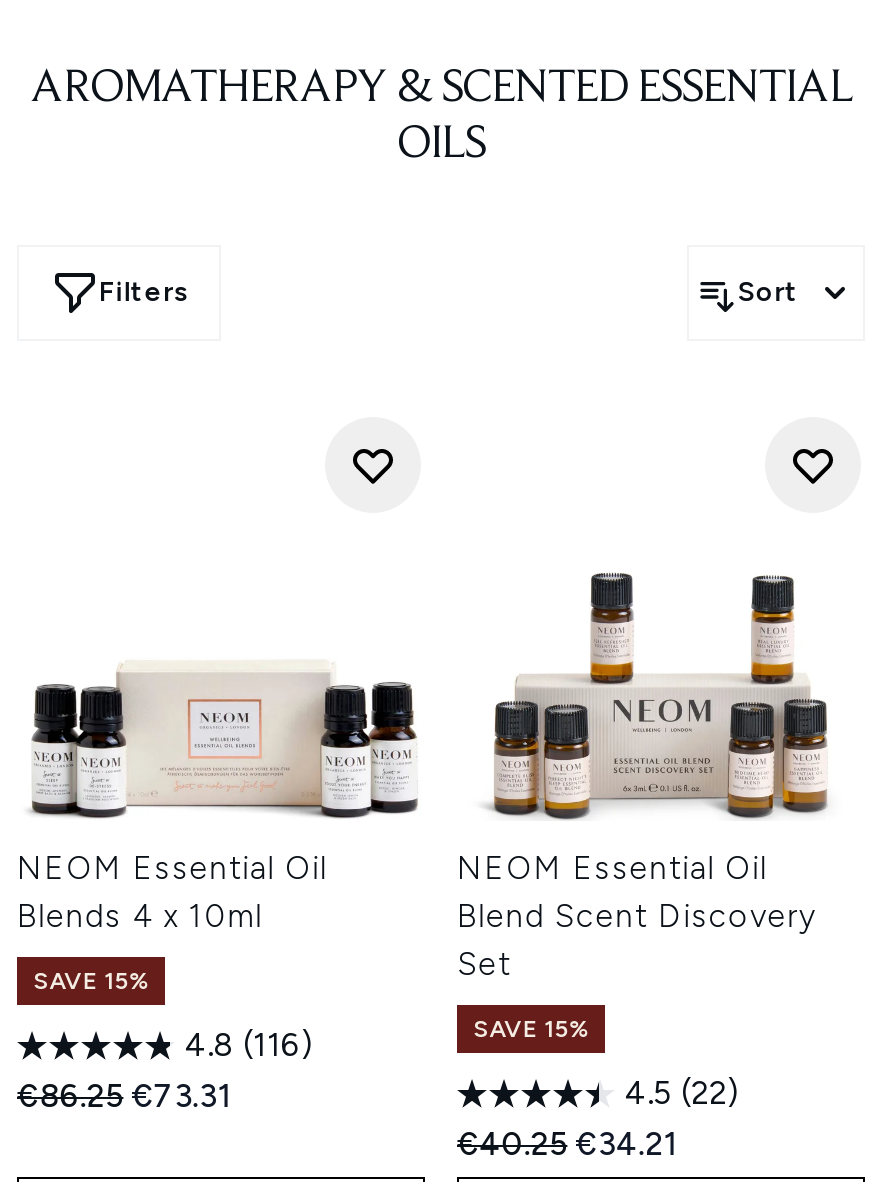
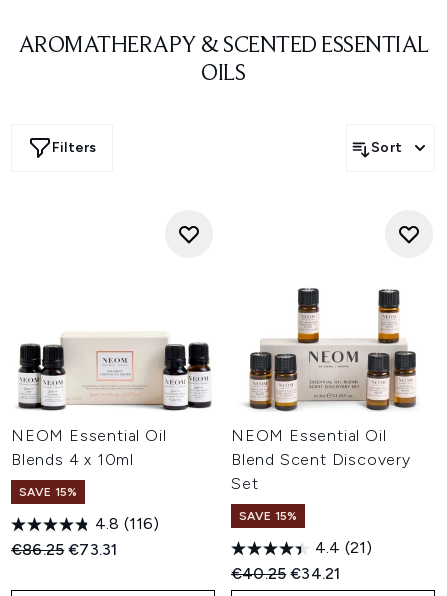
[625,1073,739,1111] 4.5 (22) -> [315,538,372,557] 4.4 (21)

